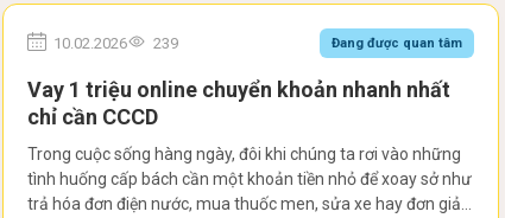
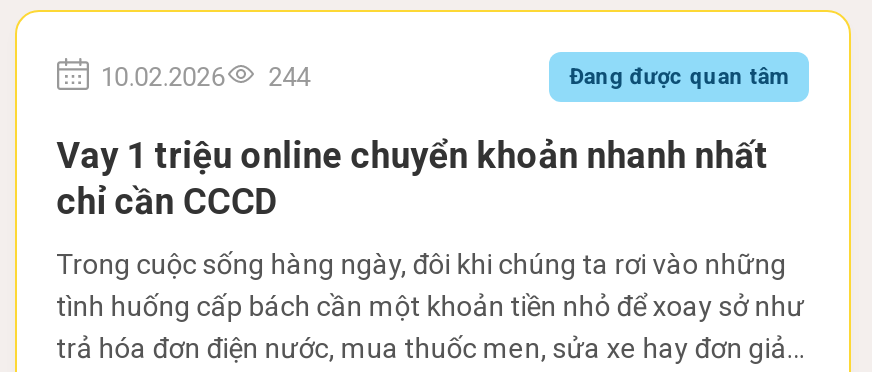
[50,34,178,52] 10.02.2026 239 -> [95,61,311,91] 10.02.2026 244

